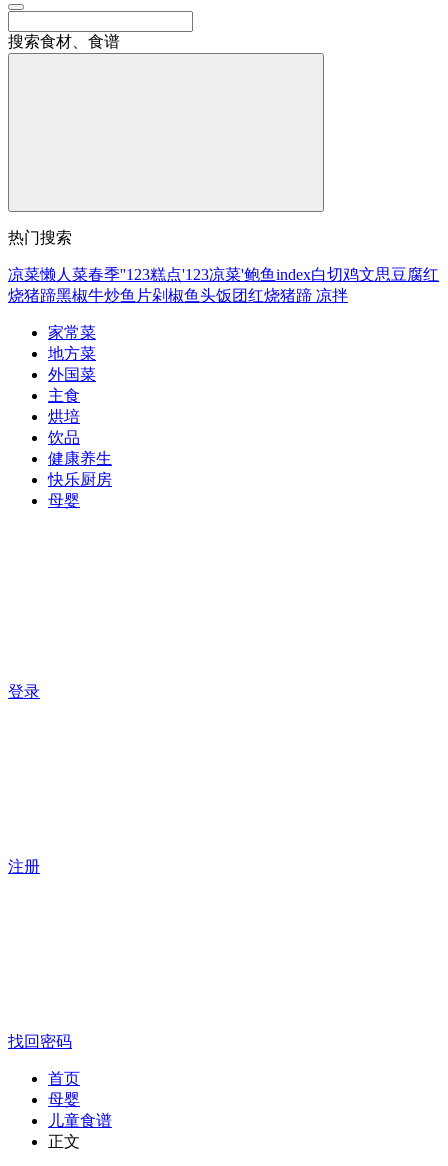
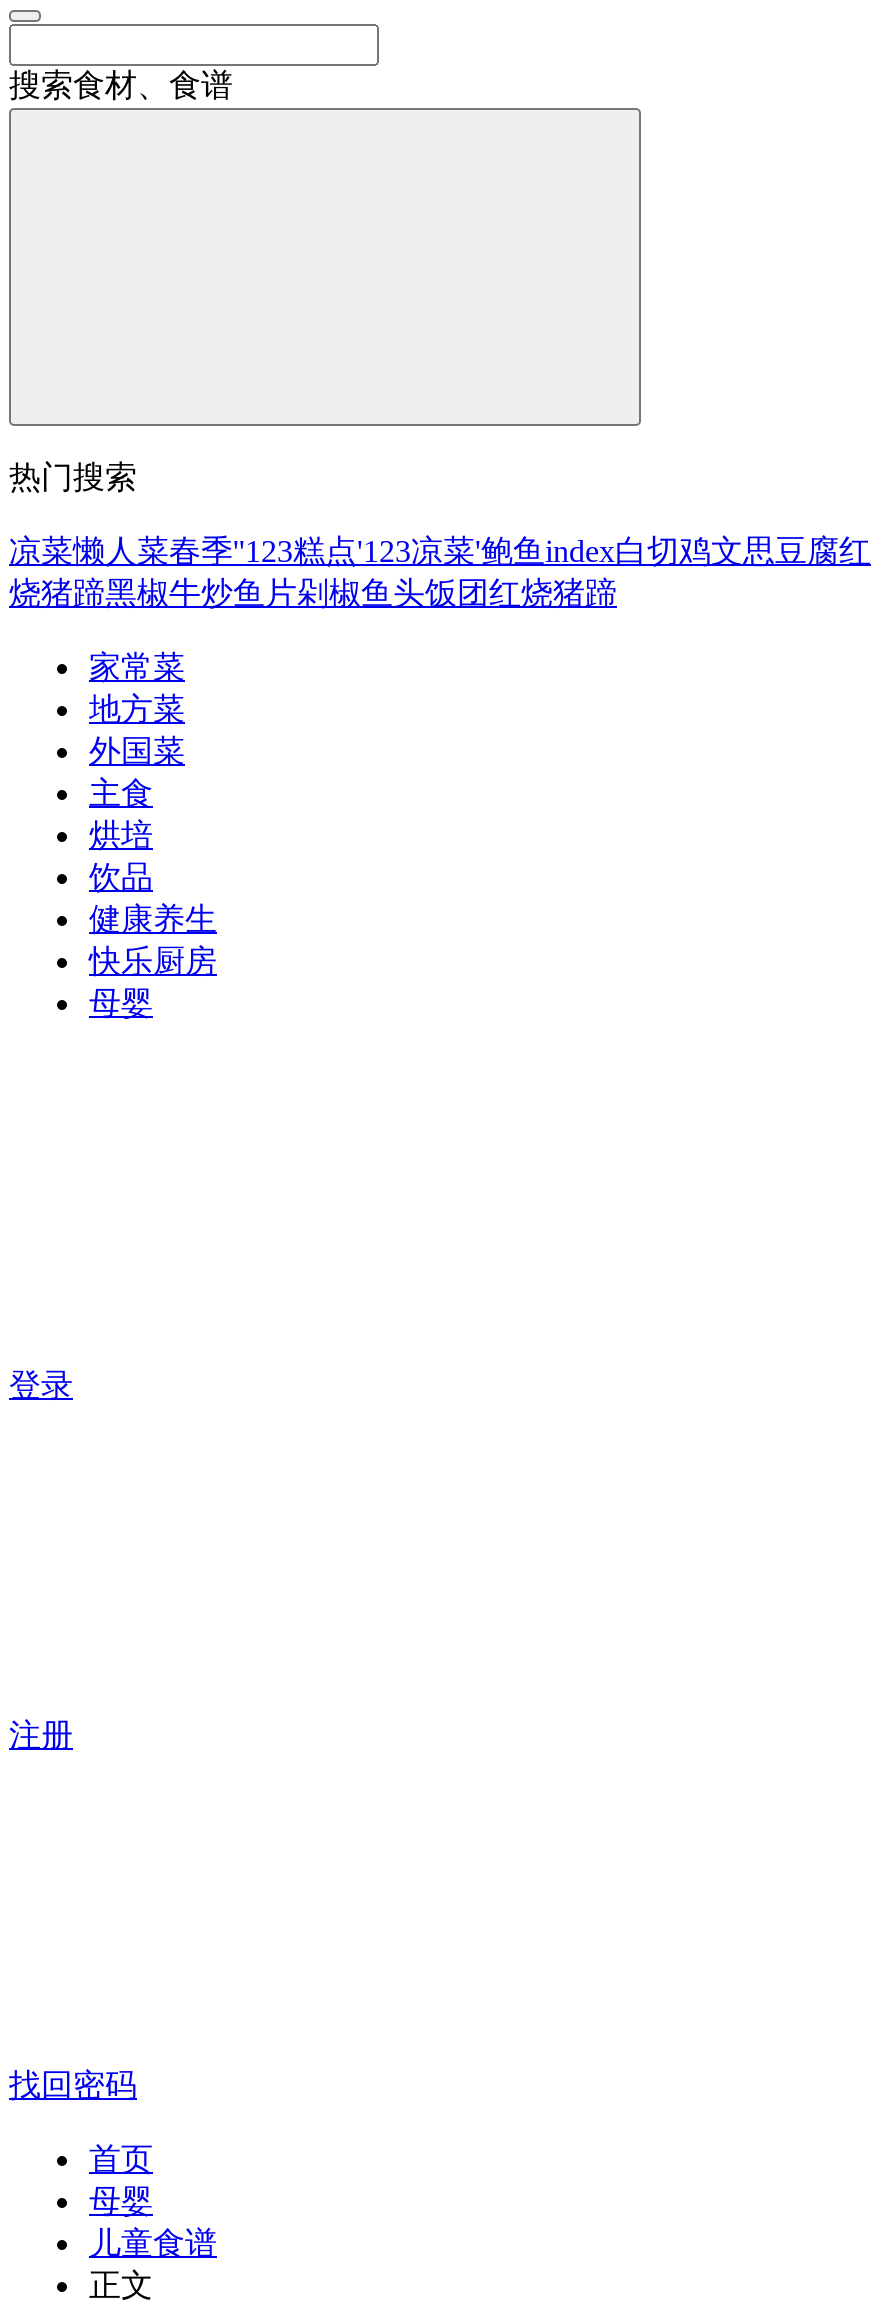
[8,287,348,304] 烧猪蹄黑椒牛炒鱼片剁椒鱼头饭团红烧猪蹄凉拌 -> [9,576,617,610] 烧猪蹄黑椒牛炒鱼片剁椒鱼头饭团红烧猪蹄

